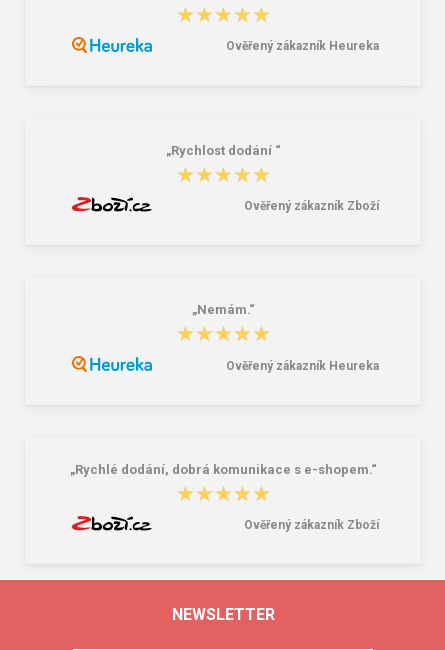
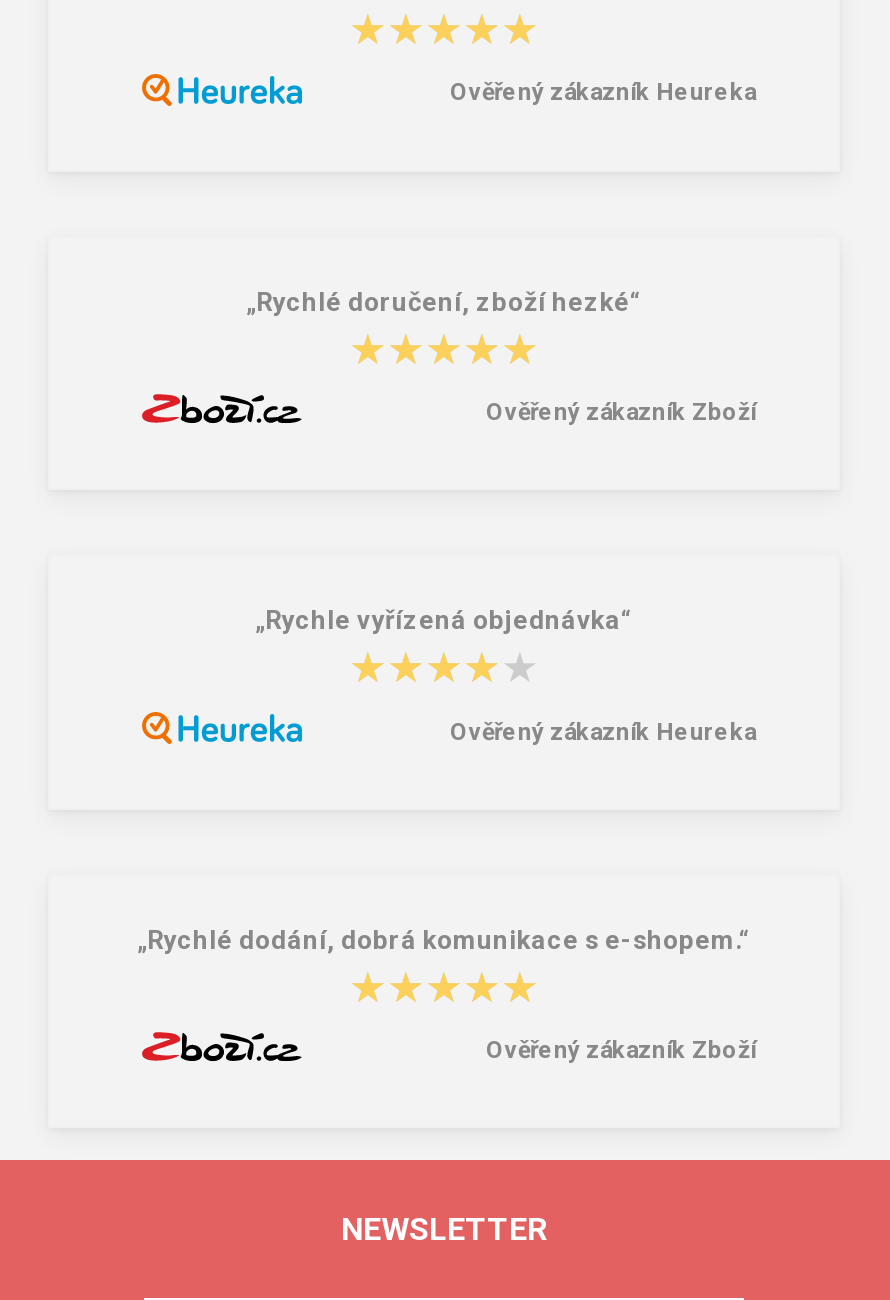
[165,143,280,158] „Rychlost dodání “ -> [246,286,642,316] „Rychlé doručení, zboží hezké“
[191,302,254,317] „Nemám.“ -> [255,604,633,634] „Rychle vyřízená objednávka“

